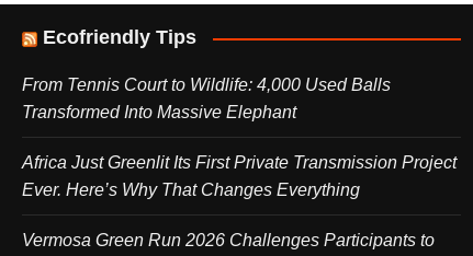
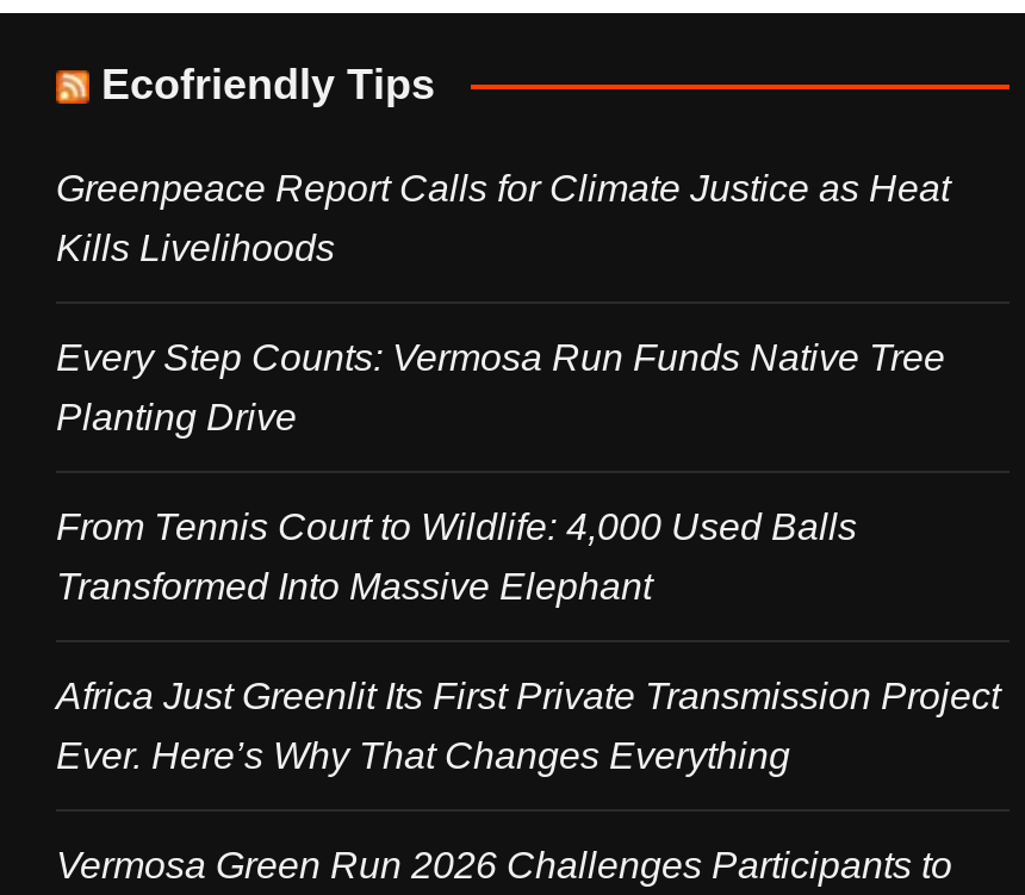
none -> [56,167,950,436] Greenpeace Report Calls for Climate Justice as Heat | Kills Livelihoods | Every Step Counts: Vermosa Run Funds Native Tree | Planting Drive

